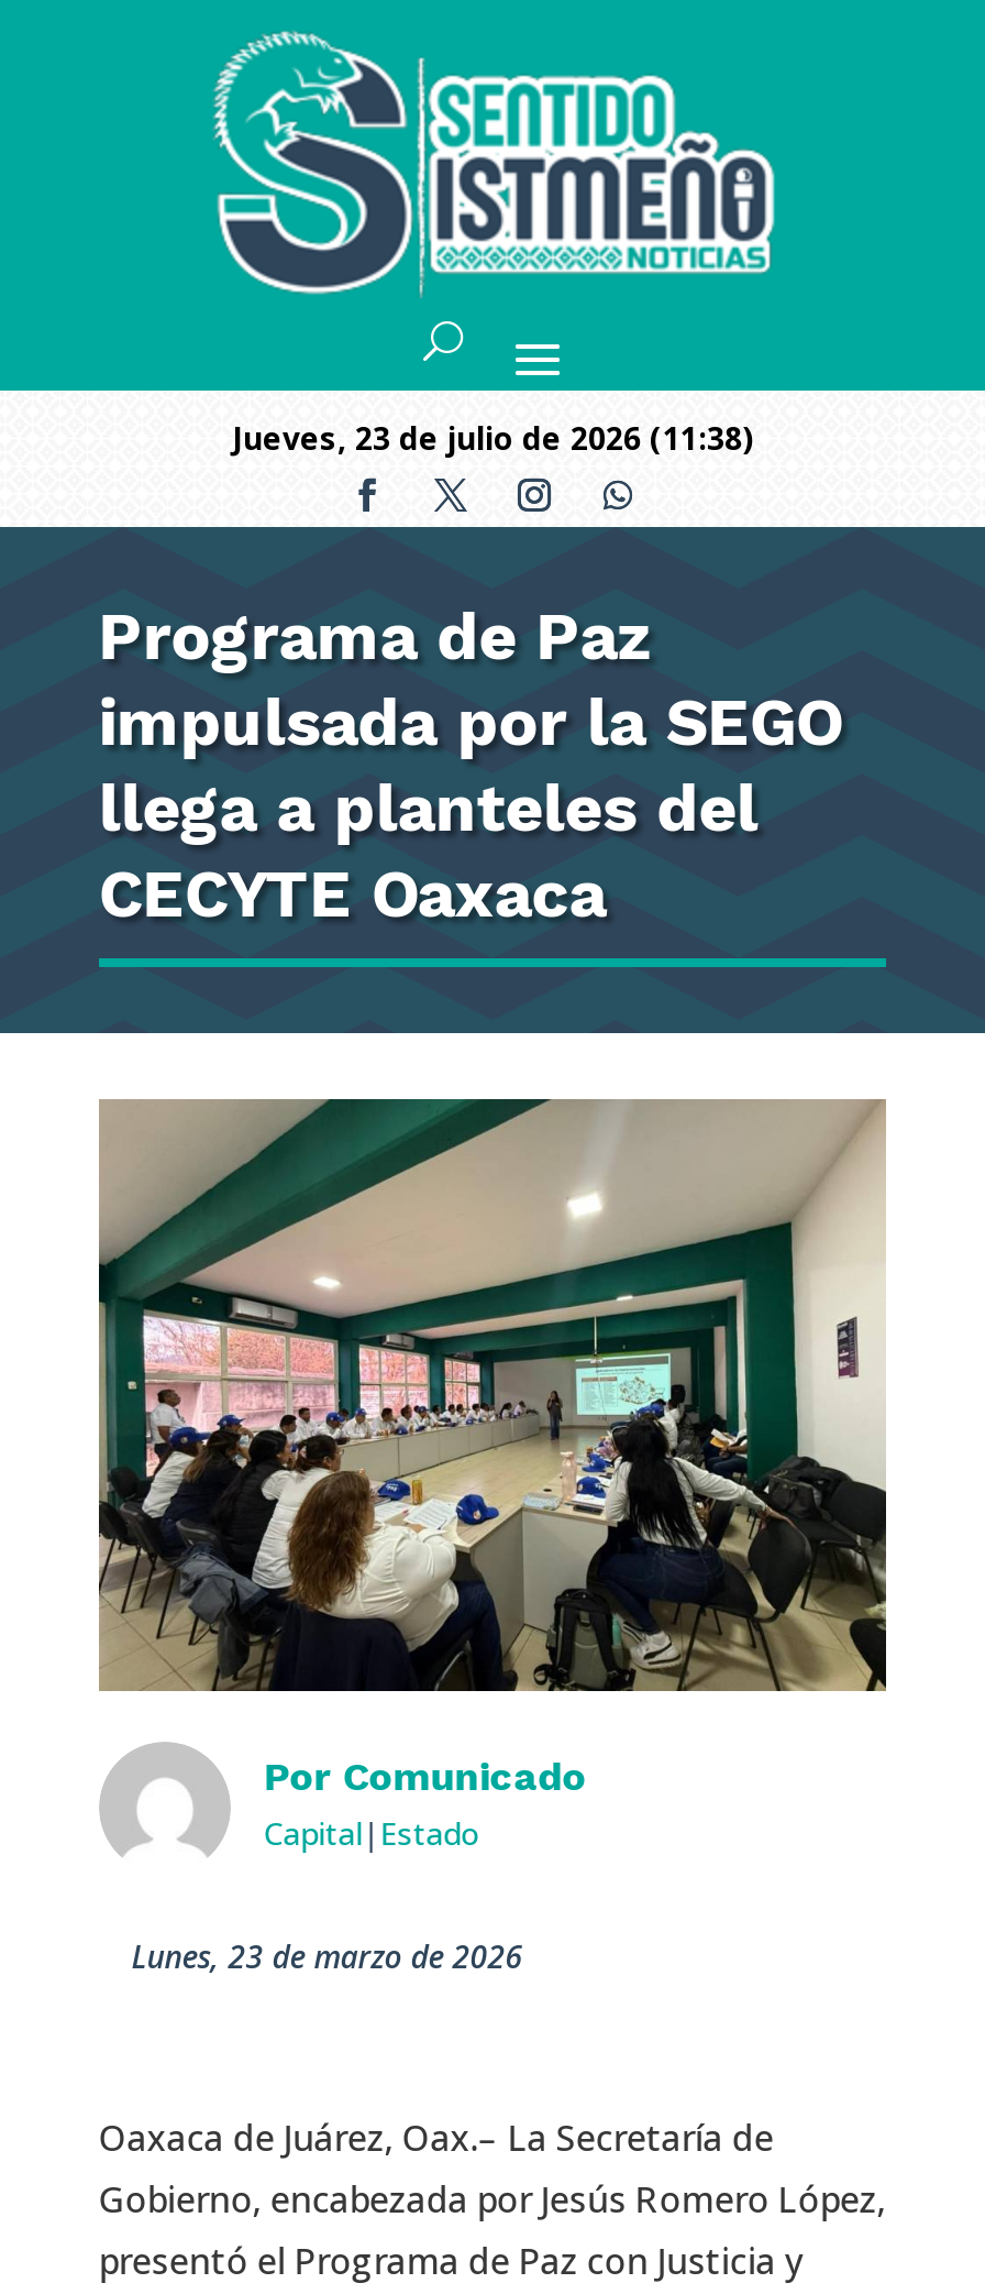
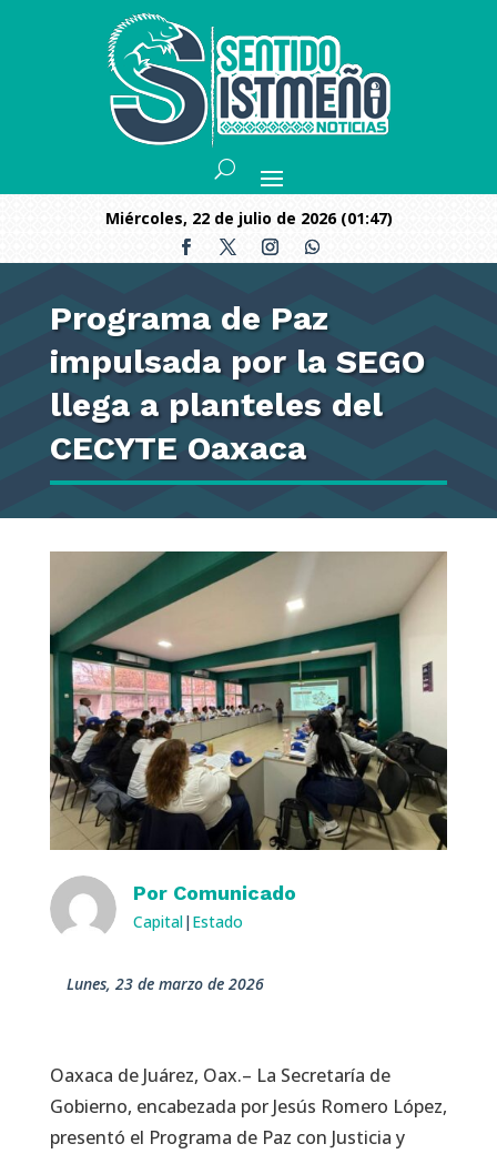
[243,417,753,459] jueves, 23 de julio de 2026 (11:38) -> [119,207,392,229] miércoles, 22 de julio de 2026 (01:47)

